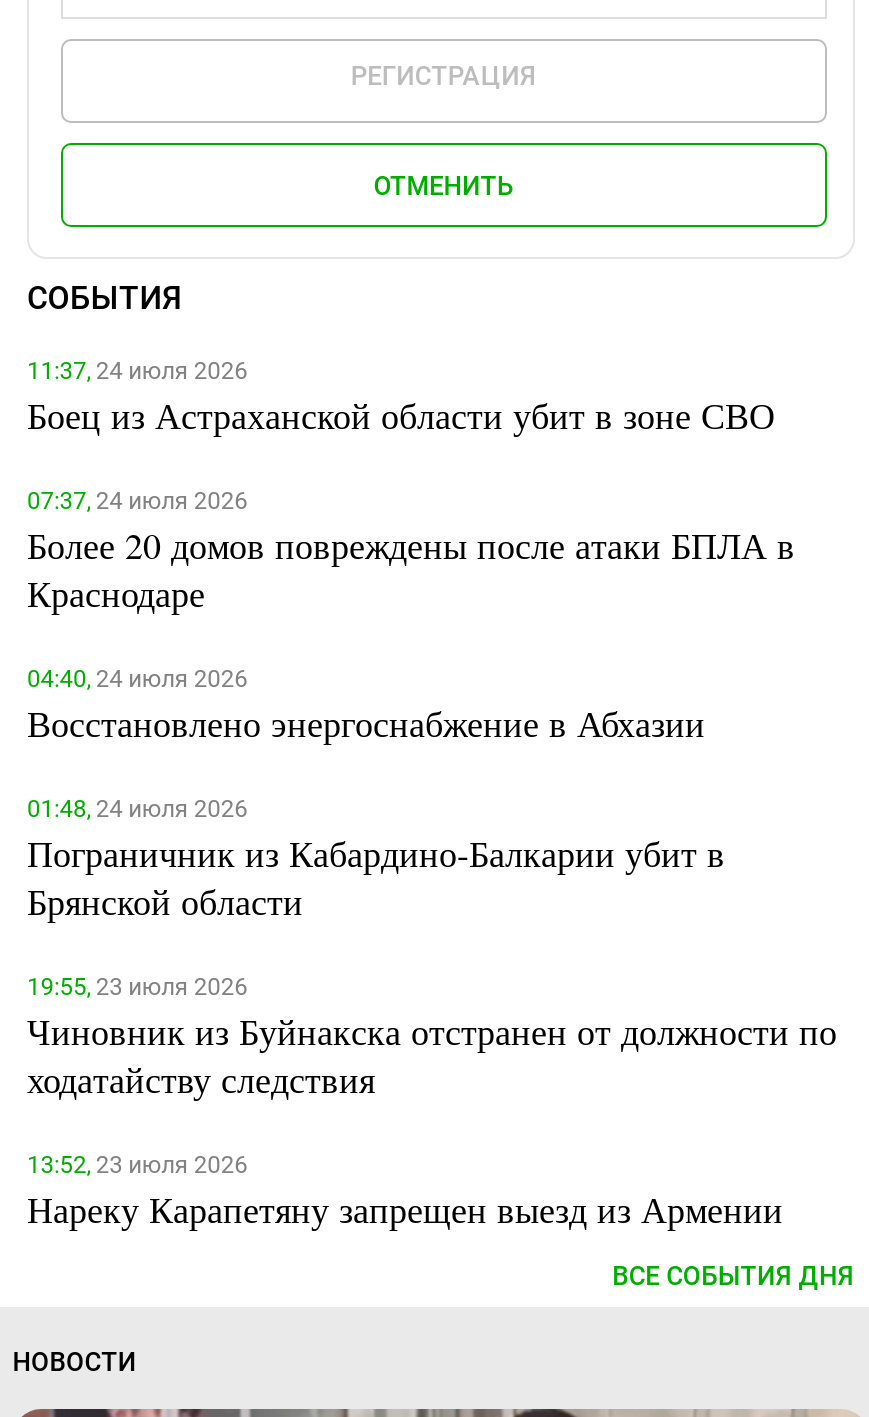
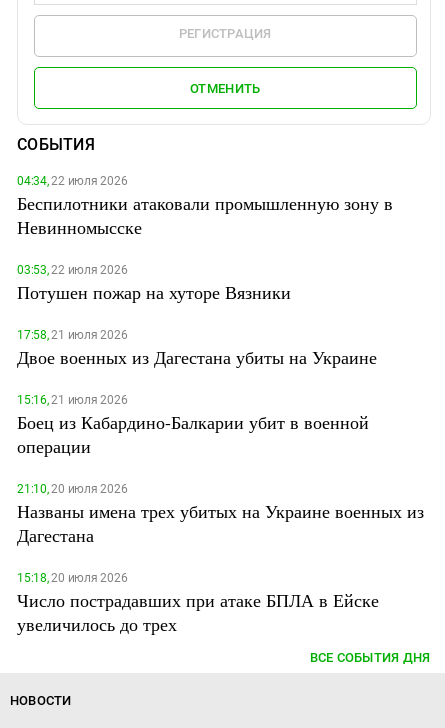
[27,357,775,439] 11:37, 24 июля 2026 | Боец из Астраханской области убит в зоне СВО -> [17,174,393,239] 04:34, 22 июля 2026 | Беспилотники атаковали промышленную зону в | Невинномысске
[27,487,795,617] 07:37, 24 июля 2026 | Более 20 домов повреждены после атаки БПЛА в | Краснодаре -> [17,263,291,304] 03:53, 22 июля 2026 | Потушен пожар на хуторе Вязники
[27,665,705,747] 04:40, 24 июля 2026 | Восстановлено энергоснабжение в Абхазии -> [17,328,377,369] 17:58, 21 июля 2026 | Двое военных из Дагестана убиты на Украине
[27,795,725,925] 01:48, 24 июля 2026 | Пограничник из Кабардино-Балкарии убит в | Брянской области -> [17,393,369,458] 15:16, 21 июля 2026 | Боец из Кабардино-Балкарии убит в военной | операции
[27,973,837,1103] 19:55, 23 июля 2026 | Чиновник из Буйнакска отстранен от должности по | ходатайству следствия -> [17,482,424,547] 21:10, 20 июля 2026 | Названы имена трех убитых на Украине военных из | Дагестана
[27,1151,783,1233] 13:52, 23 июля 2026 | Нареку Карапетяну запрещен выезд из Армении -> [17,571,379,636] 15:18, 20 июля 2026 | Число пострадавших при атаке БПЛА в Ейске | увеличилось до трех

